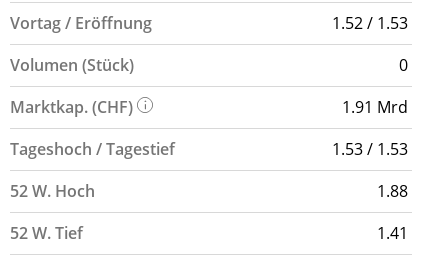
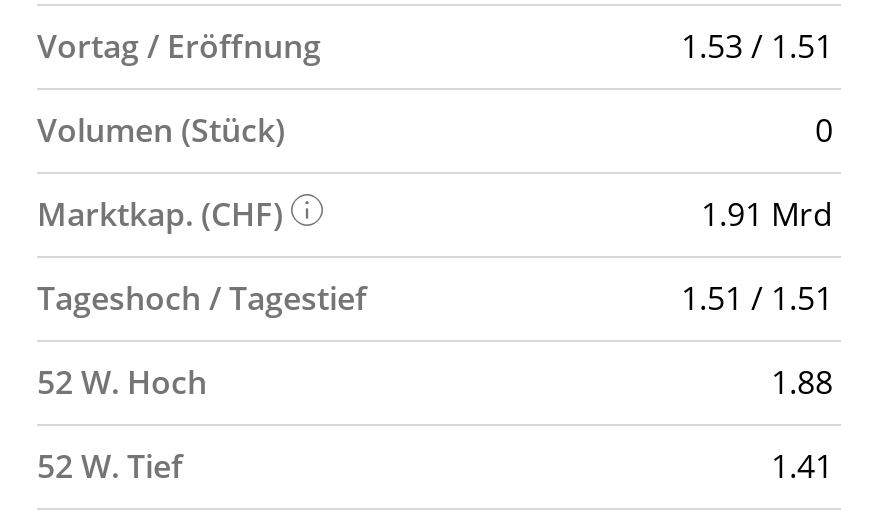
[332,12,408,34] 1.52 / 1.53 -> [681,24,833,68] 1.53 / 1.51
[332,138,408,160] 1.53 / 1.53 -> [681,276,833,320] 1.51 / 1.51

